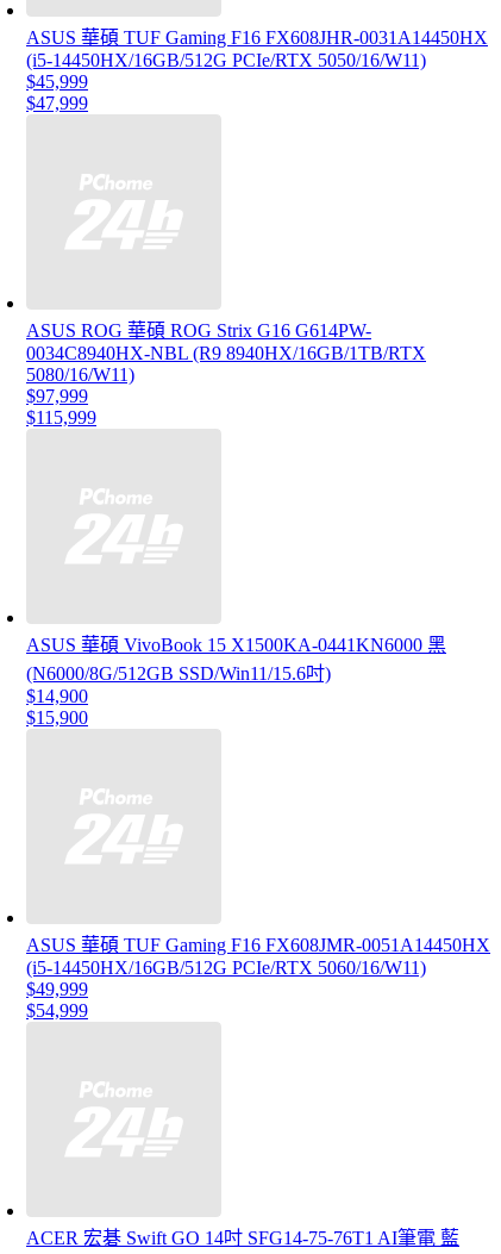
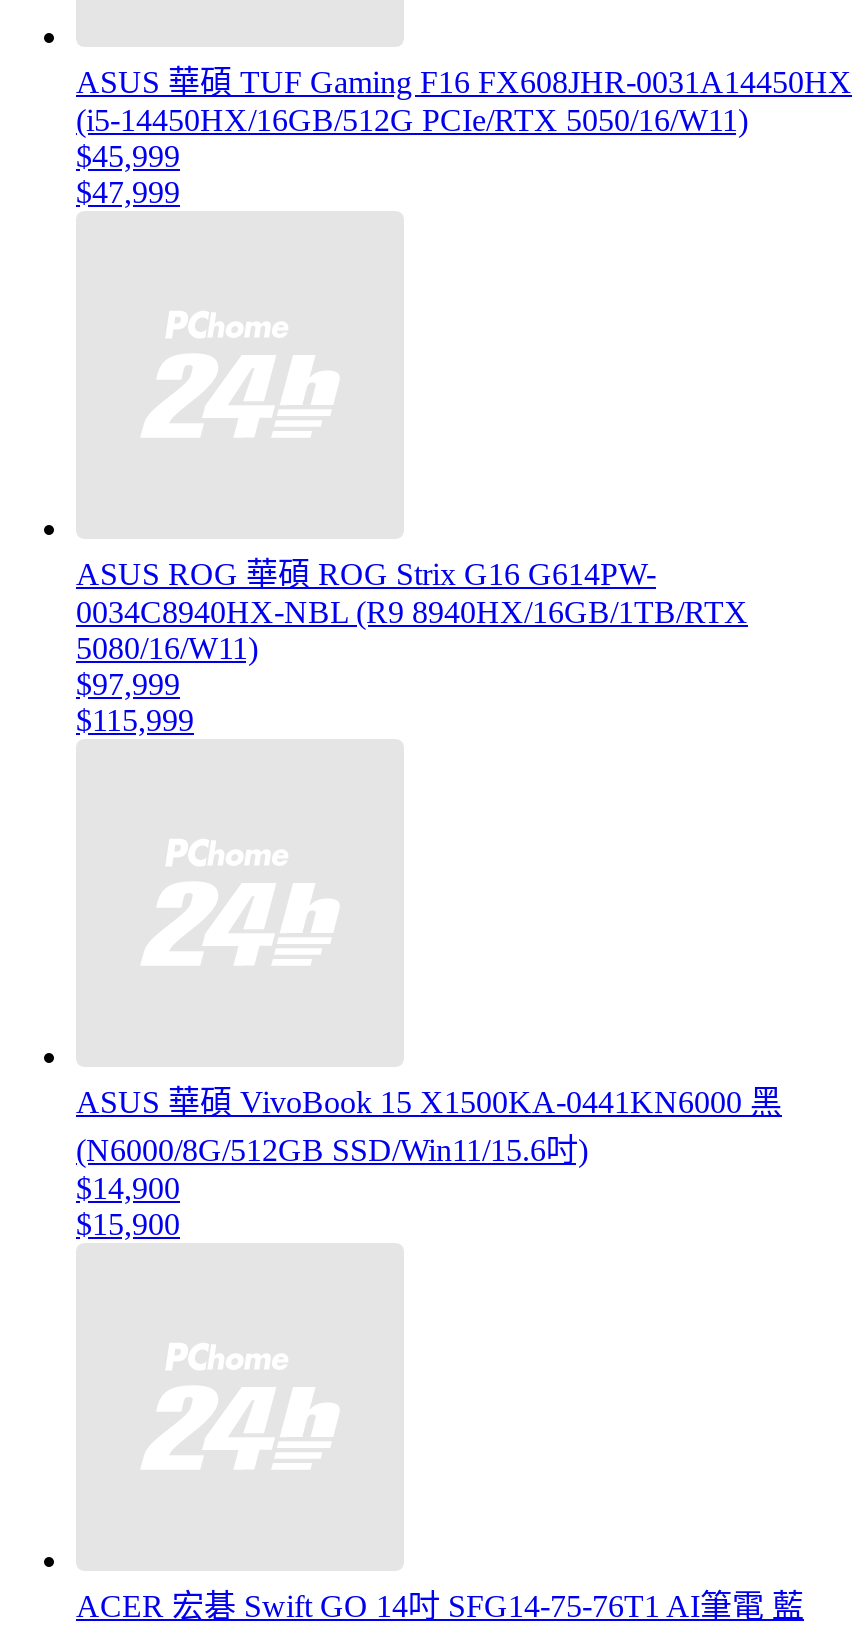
[26,935,490,1021] ASUS 華碩 TUF Gaming F16 FX608JMR-0051A14450HX | (i5-14450HX/16GB/512G PCIe/RTX 5060/16/W11) | $49,999 | $54,999 -> none

